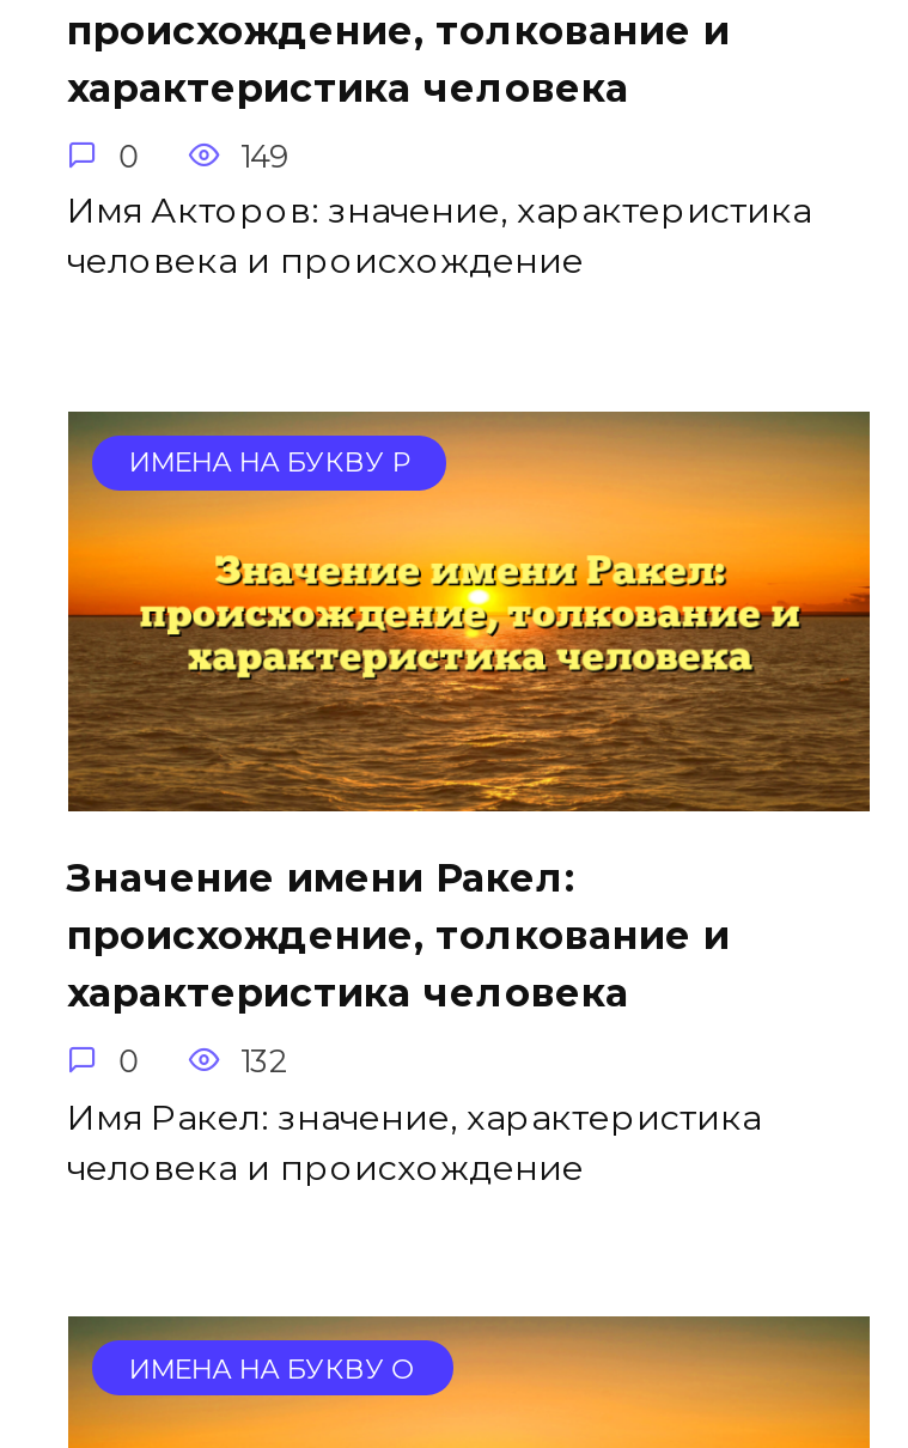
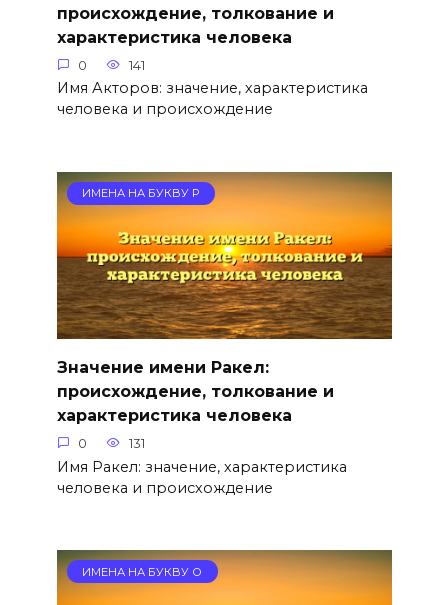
[240,138,288,174] 149 -> [129,58,145,73] 141
[240,1043,286,1079] 132 -> [129,436,145,451] 131

